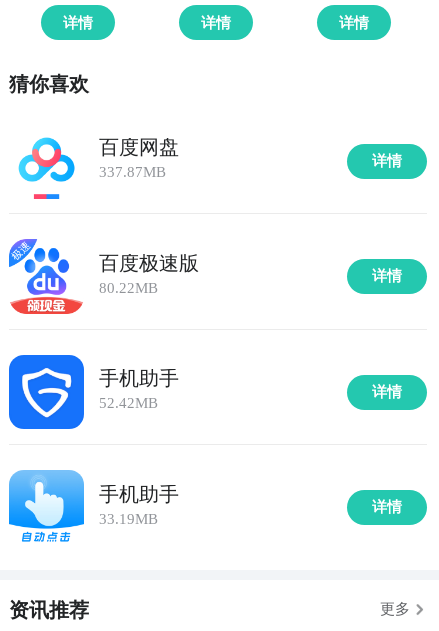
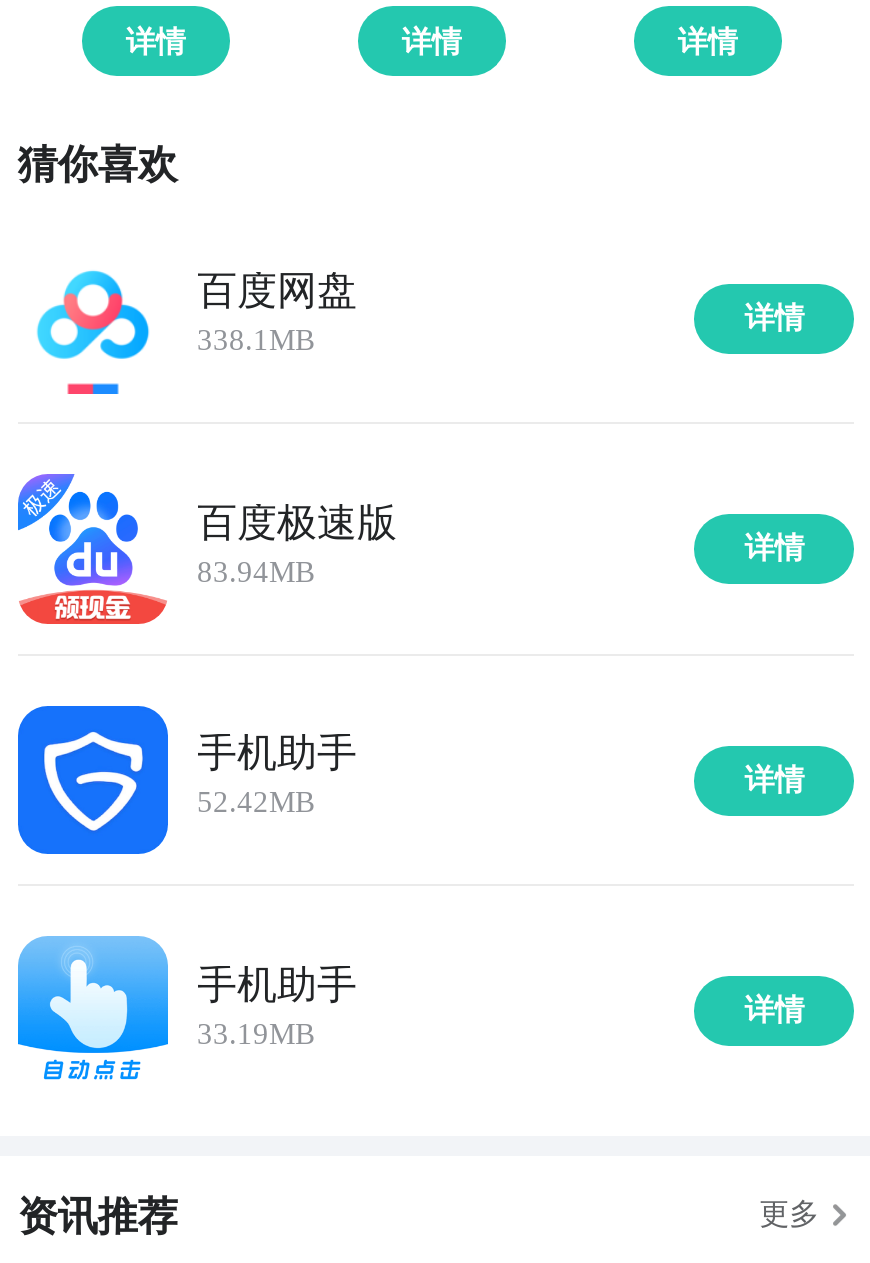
[98,164,165,180] 337.87MB -> [197,324,315,356] 338.1MB
[98,280,157,296] 80.22MB -> [197,555,315,587] 83.94MB

